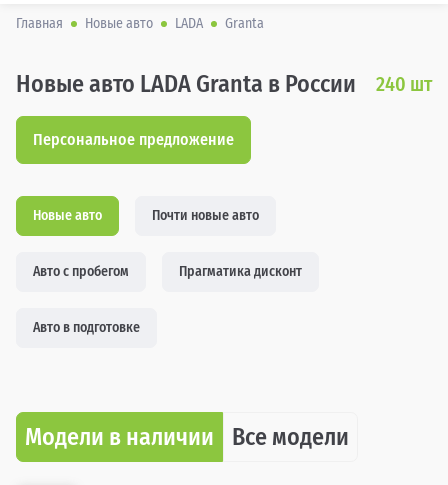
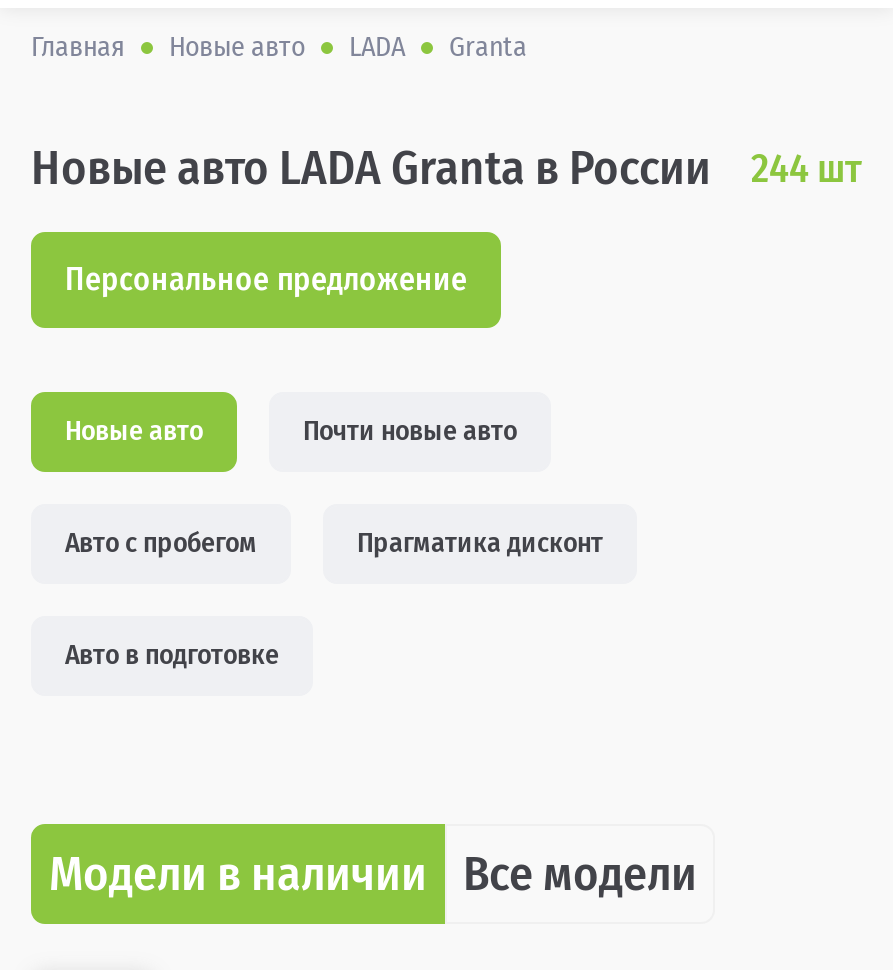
[16,70,432,98] Новые авто LADA Granta в России 240 шт -> [31,140,861,196] Новые авто LADA Granta в России 244 шт

